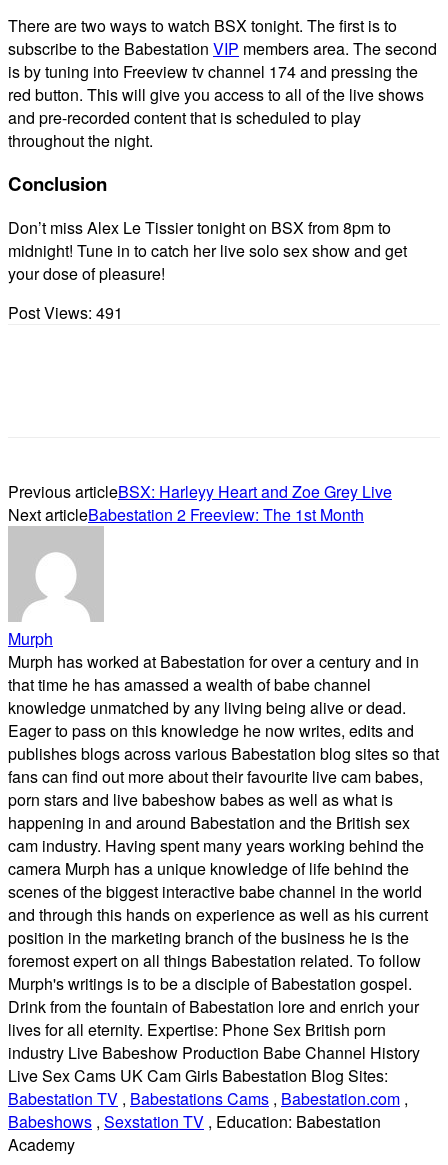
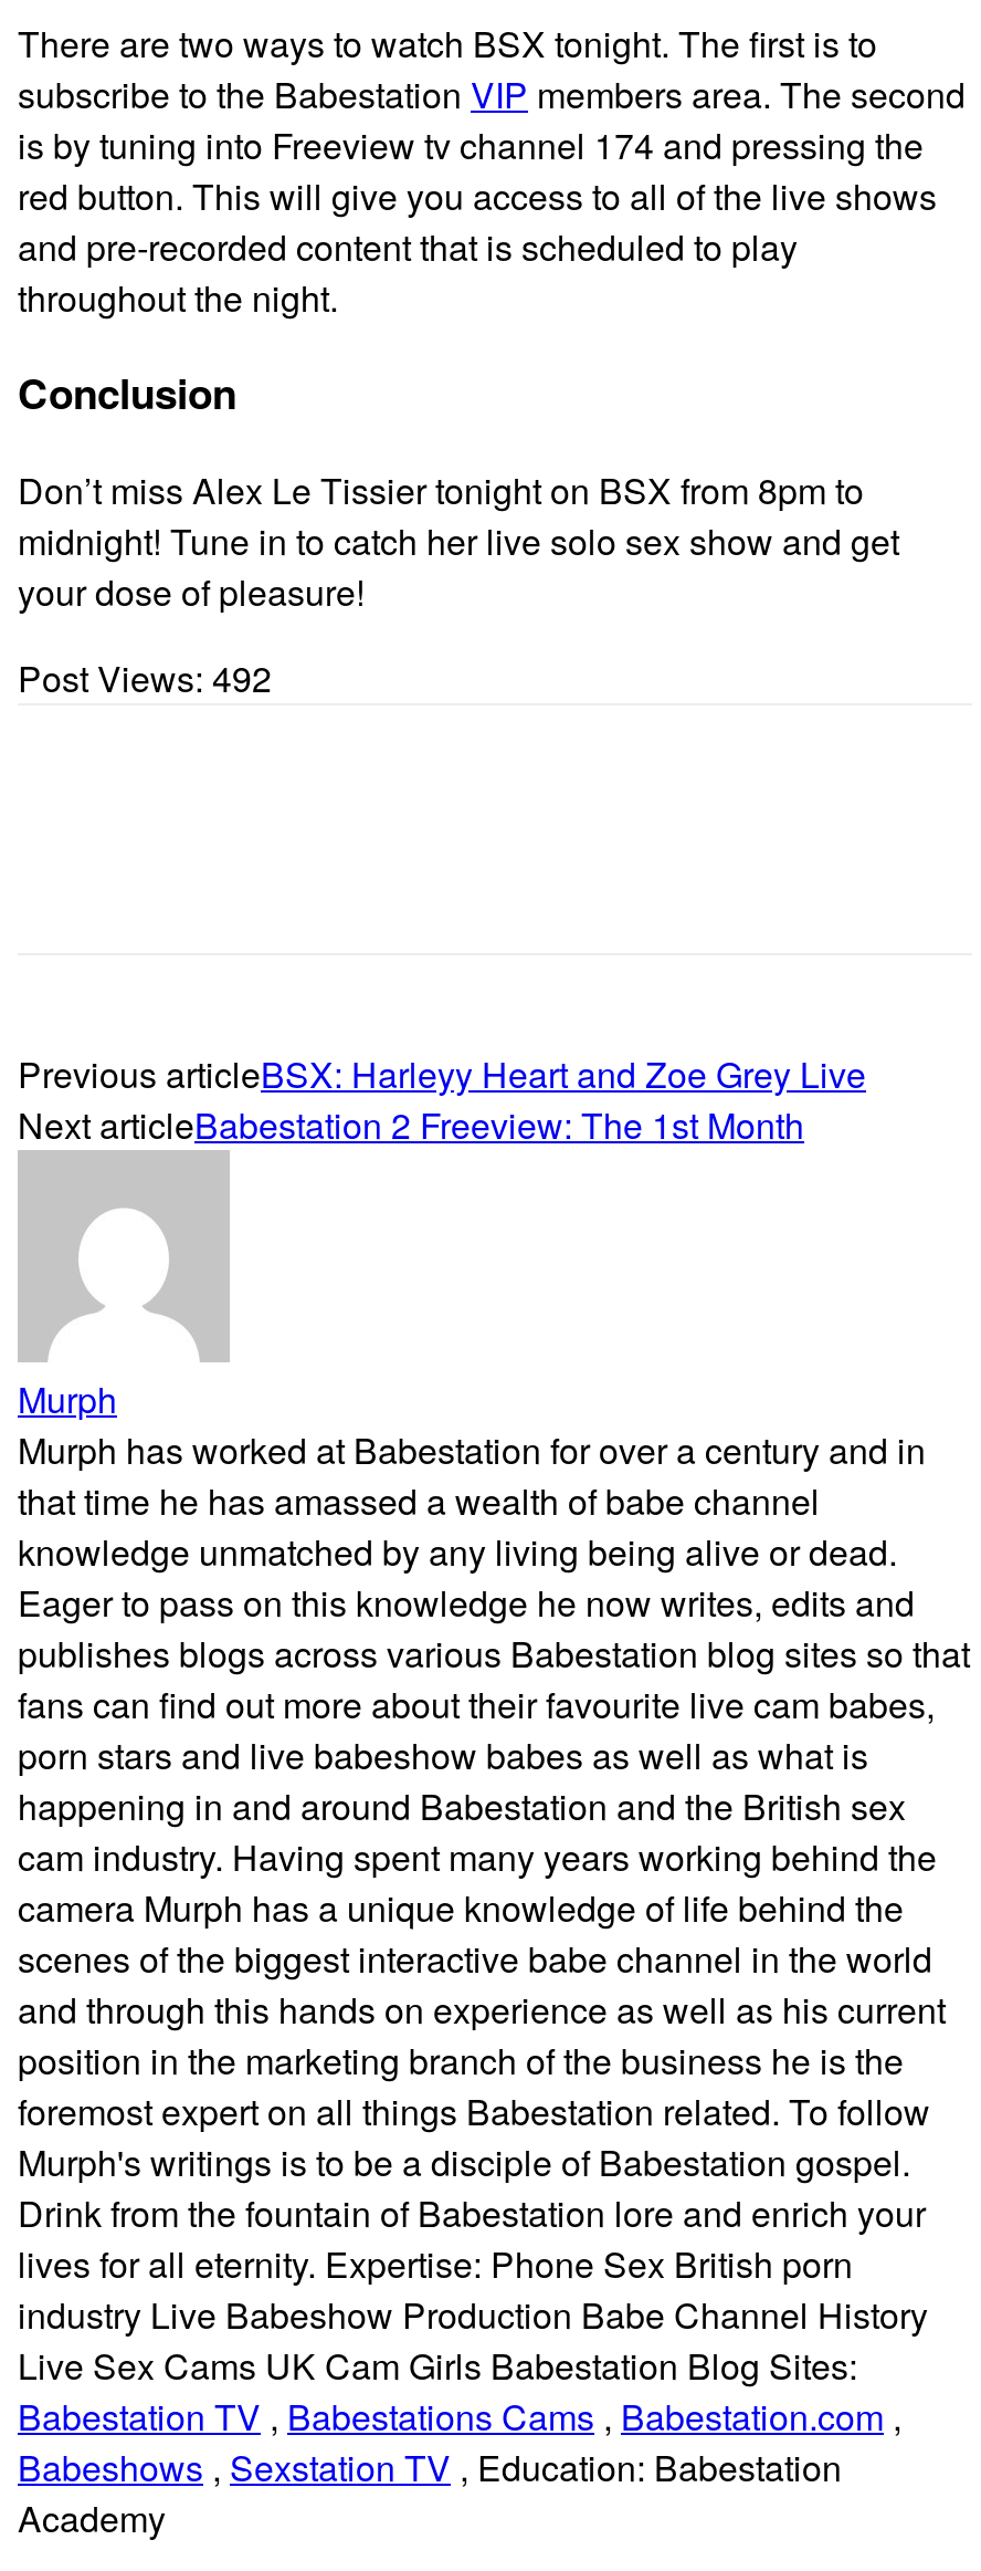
[8,301,123,324] Post Views: 491 -> [18,652,272,703] Post Views: 492

